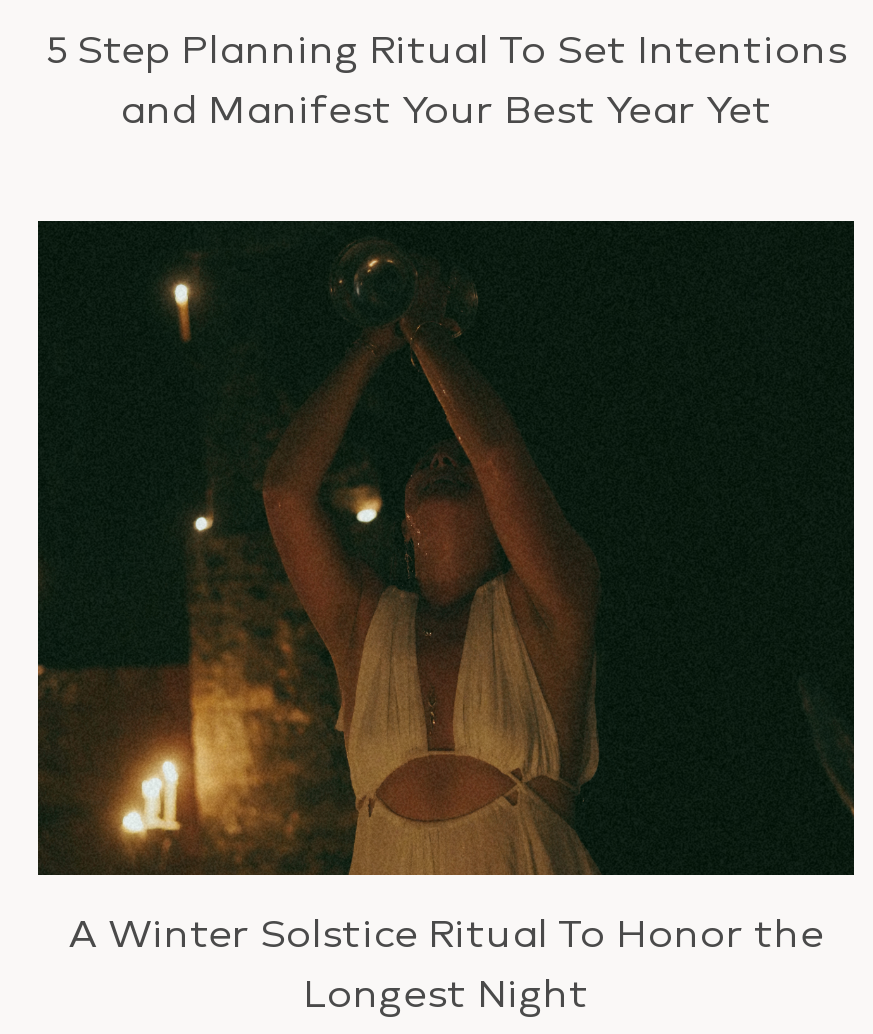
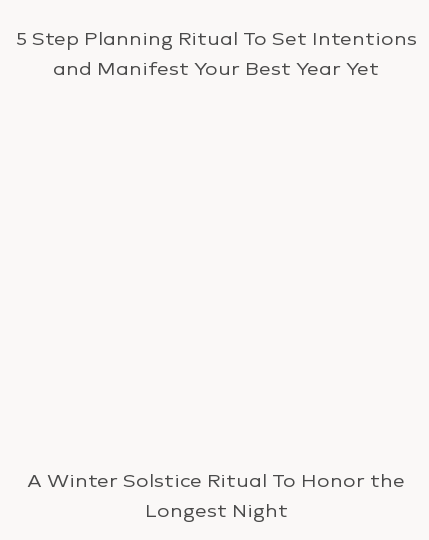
[36,219,856,877] [image] -> none

